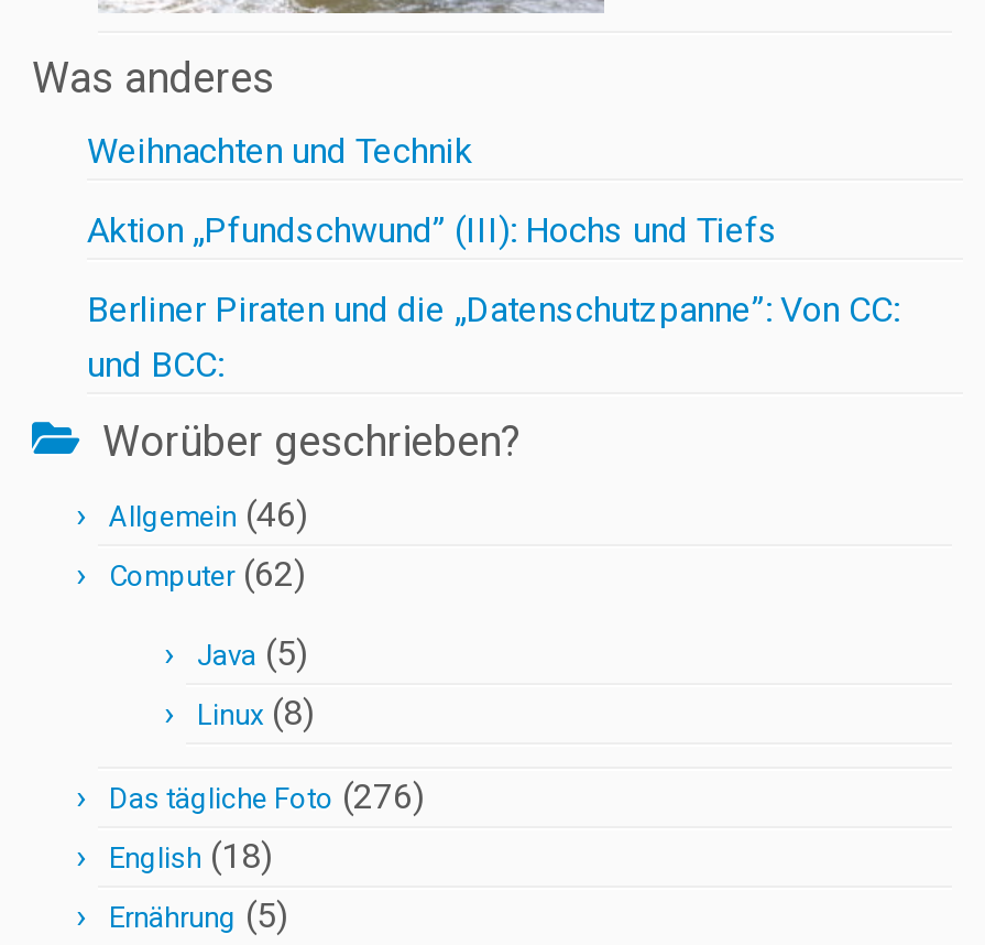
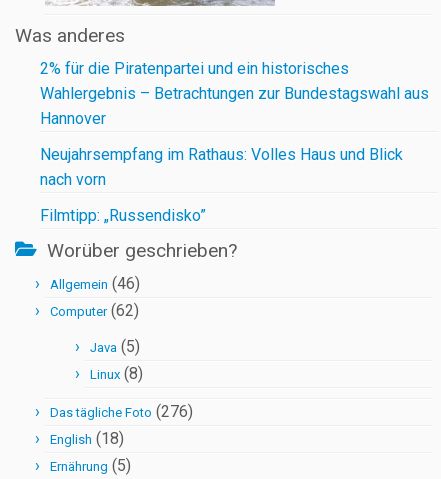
[87,130,472,172] Weihnachten und Technik -> [40,59,429,128] 2% für die Piratenpartei und ein historisches | Wahlergebnis – Betrachtungen zur Bundestagswahl aus | Hannover
[87,209,778,251] Aktion „Pfundschwund” (III): Hochs und Tiefs -> [40,145,403,189] Neujahrsempfang im Rathaus: Volles Haus und Blick | nach vorn
[87,289,899,385] Berliner Piraten und die „Datenschutzpanne”: Von CC: | und BCC: -> [40,206,206,225] Filmtipp: „Russendisko”

